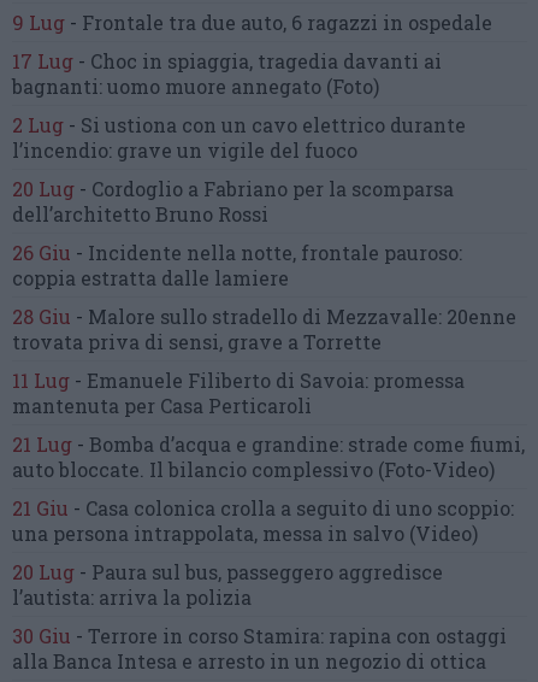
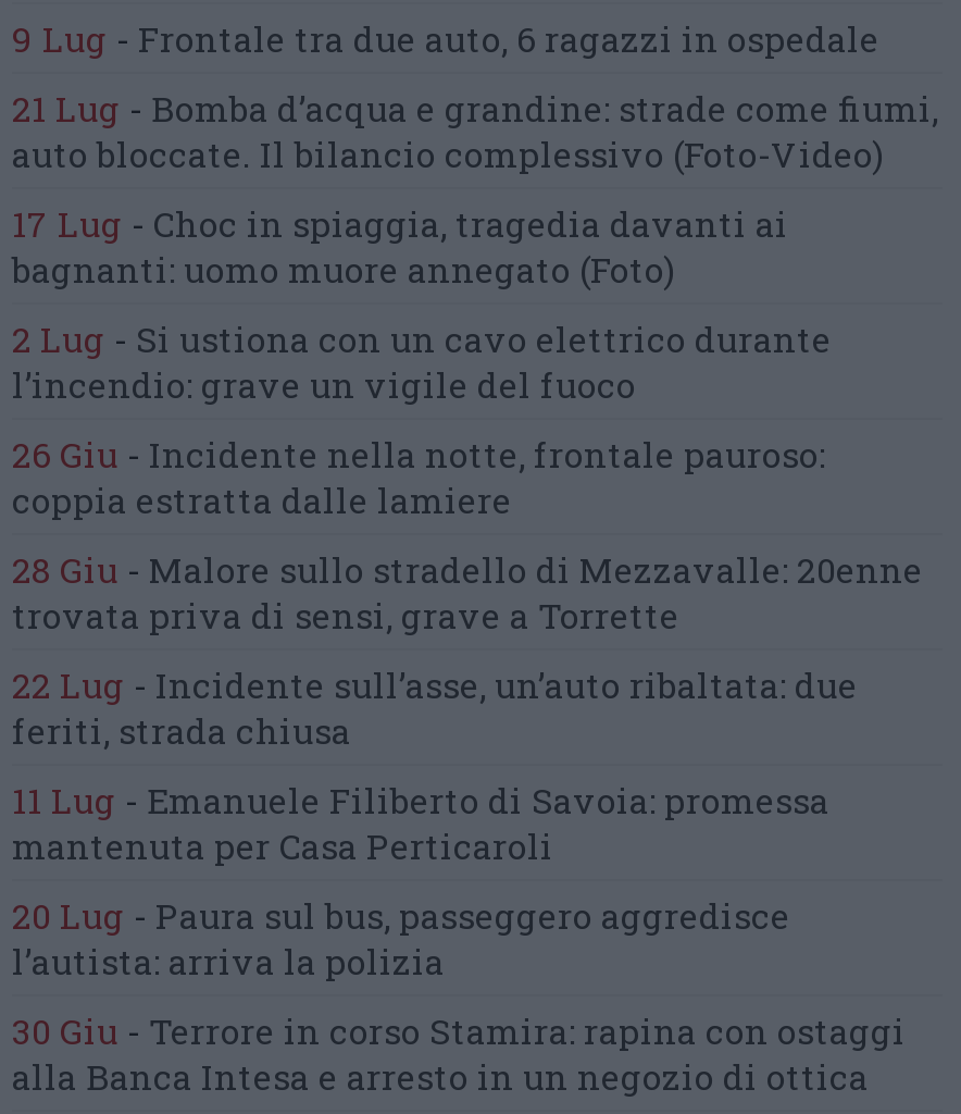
moved [12,48,466,162] -> [12,200,832,407]: 17 Lug - Choc in spiaggia, tragedia davanti ai | bagnanti: uomo muore annegato (Foto) | 2 Lug - Si ustiona con un cavo elettrico durante | l’incendio: grave un vigile del fuoco
[12,175,454,226] 20 Lug - Cordoglio a Fabriano per la scomparsa | dell’architetto Bruno Rossi -> none
none -> [12,662,858,753] 22 Lug - Incidente sull’asse, un’auto ribaltata: due | feriti, strada chiusa
moved [12,367,465,418] -> [12,777,829,868]: 11 Lug - Emanuele Filiberto di Savoia: promessa | mantenuta per Casa Perticaroli
moved [12,431,525,481] -> [12,85,938,176]: 21 Lug - Bomba d’acqua e grandine: strade come fiumi, | auto bloccate. Il bilancio complessivo (Foto-Video)
[12,495,514,545] 21 Giu - Casa colonica crolla a seguito di uno scoppio: | una persona intrappolata, messa in salvo (Video) -> none

